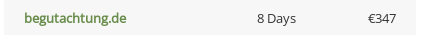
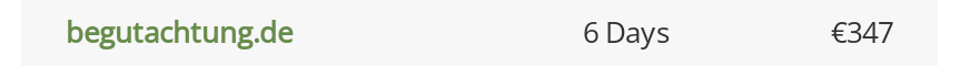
[256,9,295,27] 8 Days -> [583,12,670,52] 6 Days

